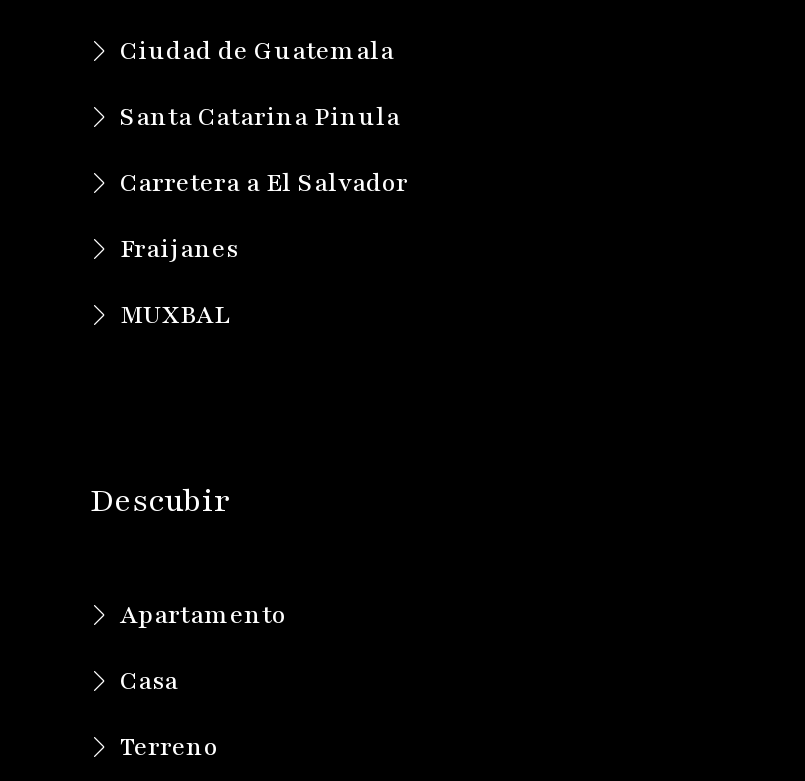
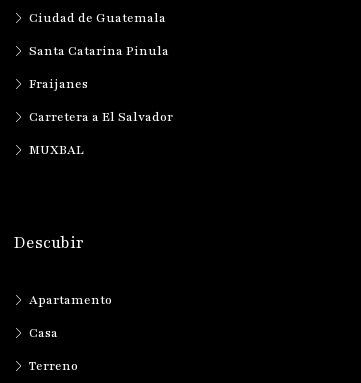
moved [120,167,408,199] -> [29,109,173,125]: Carretera a El Salvador
moved [120,233,238,265] -> [29,76,88,92]: Fraijanes

